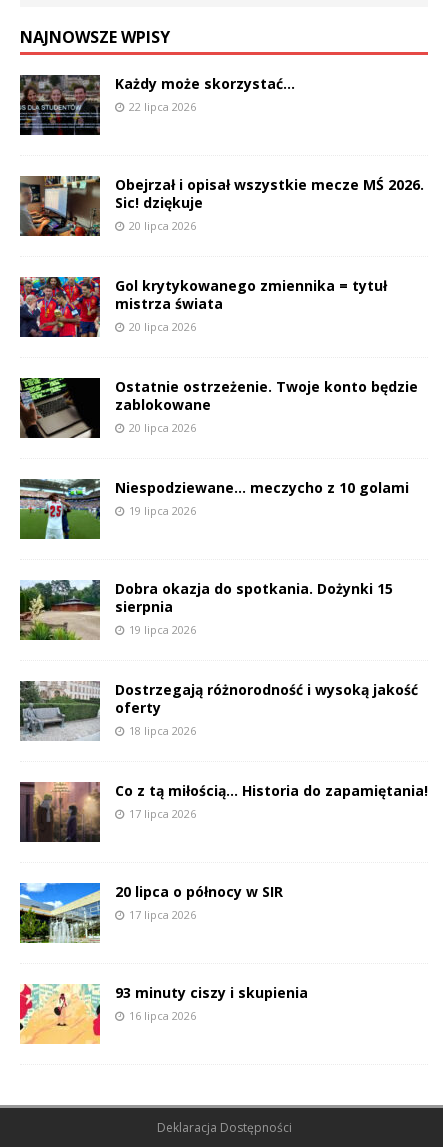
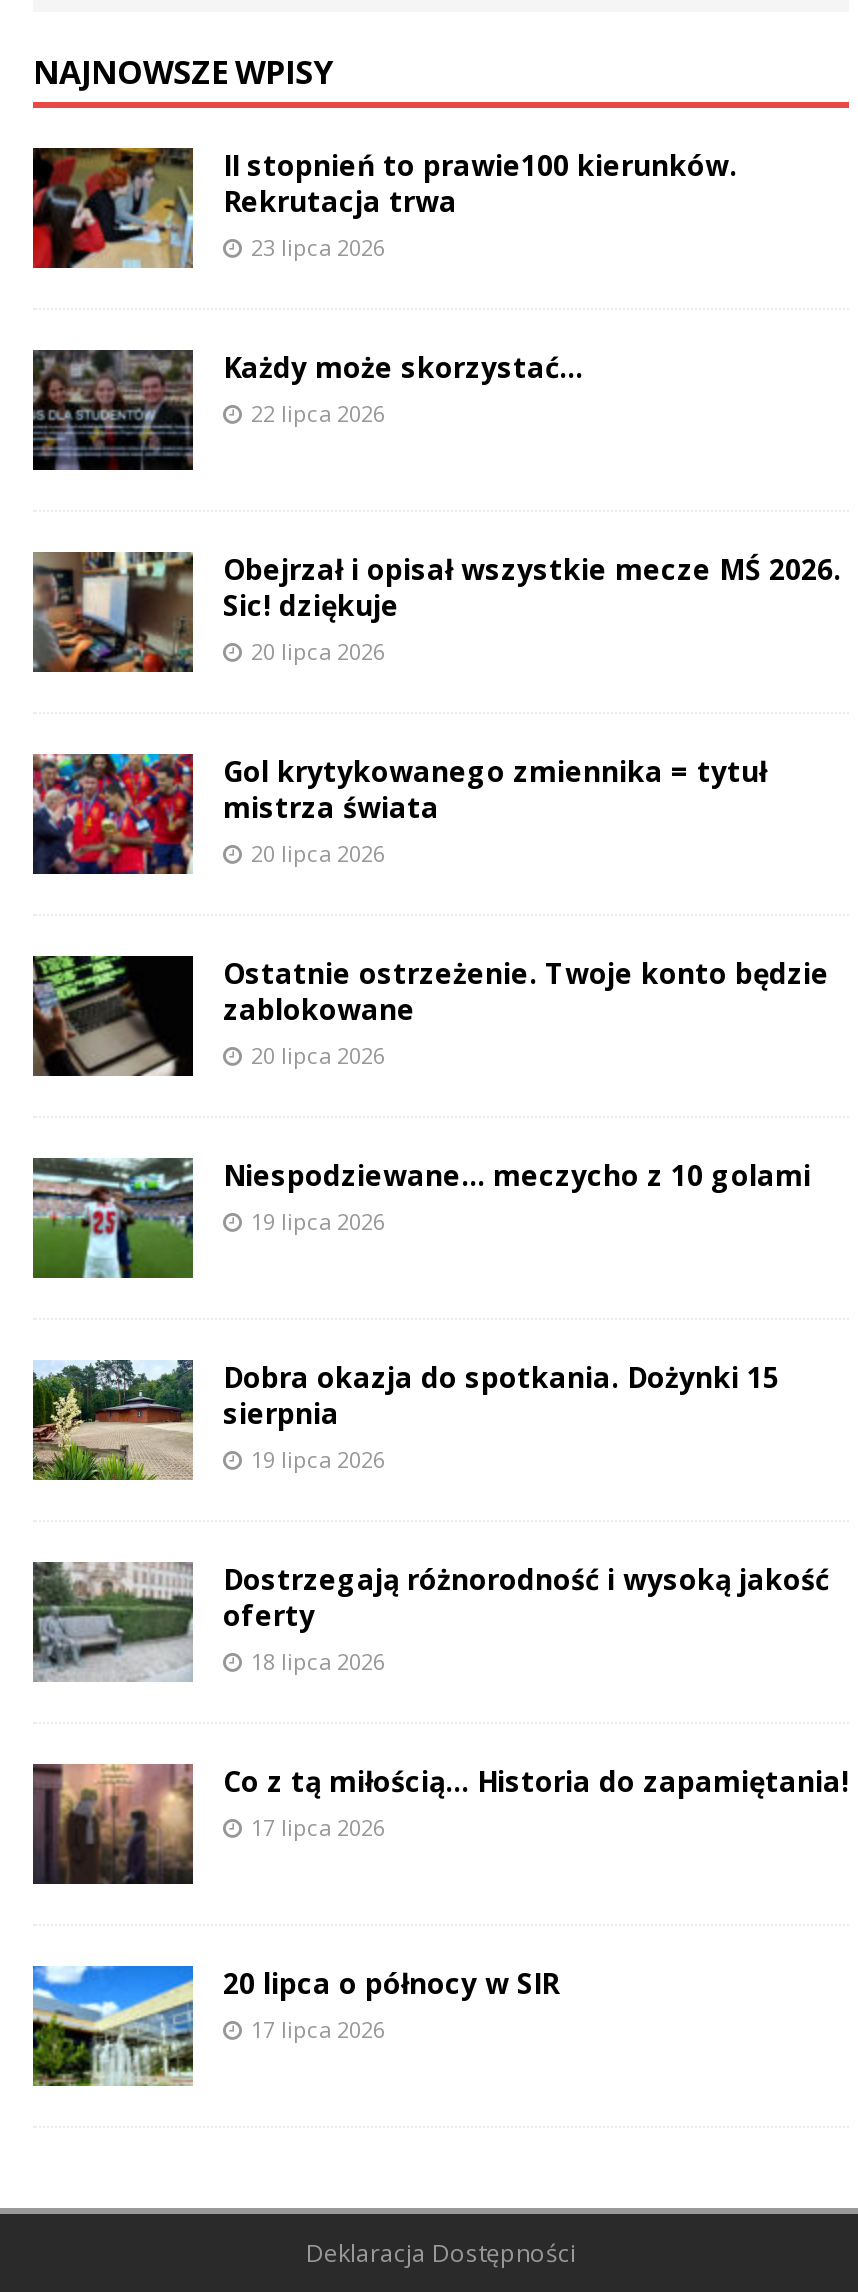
none -> [31,146,737,270] [image] | II stopnień to prawie100 kierunków. | Rekrutacja trwa | 23 lipca 2026
moved [18,73,428,922] -> [29,346,849,2044]: [image] | Każdy może skorzystać… | 22 lipca 2026 | ... | 20 lipca o północy w SIR | 17 lipca 2026
[19,983,308,1045] [image] | 93 minuty ciszy i skupienia | 16 lipca 2026 -> none

